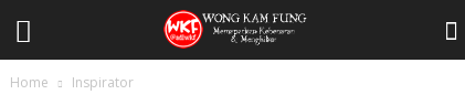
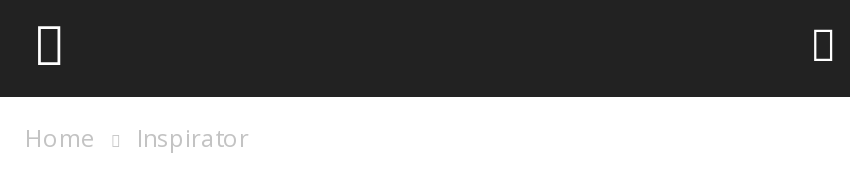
[162,9,307,50] [image] -> none

